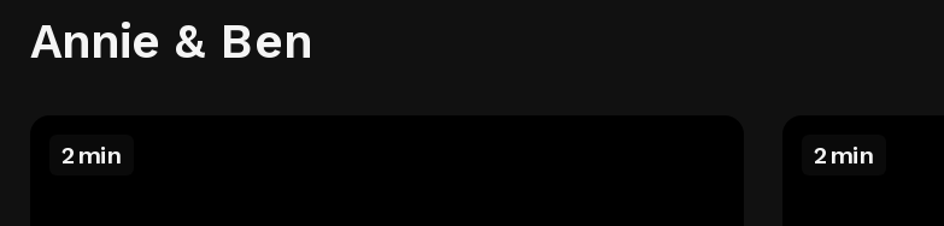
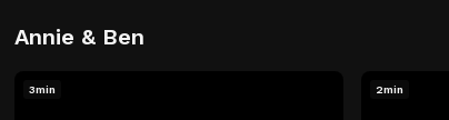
[61,141,122,167] 2min -> [29,83,56,95] 3min

